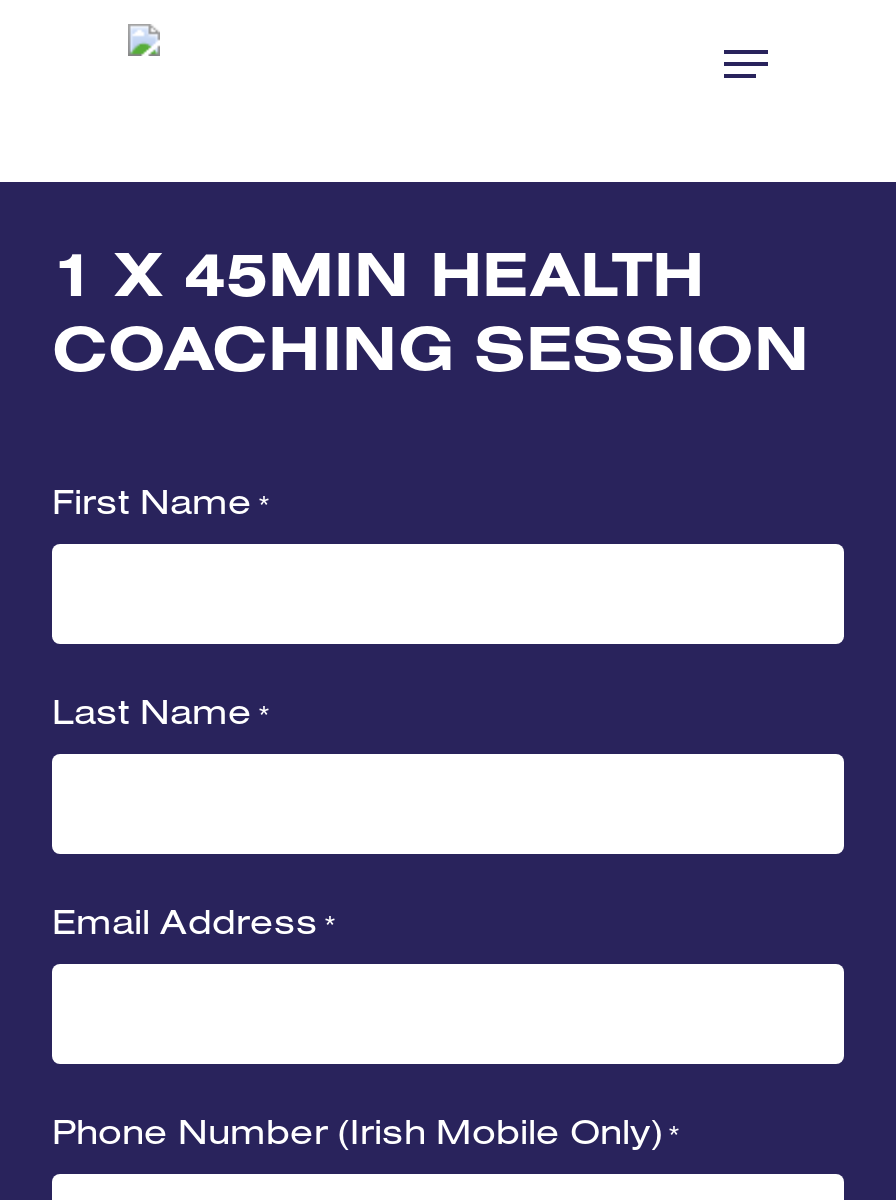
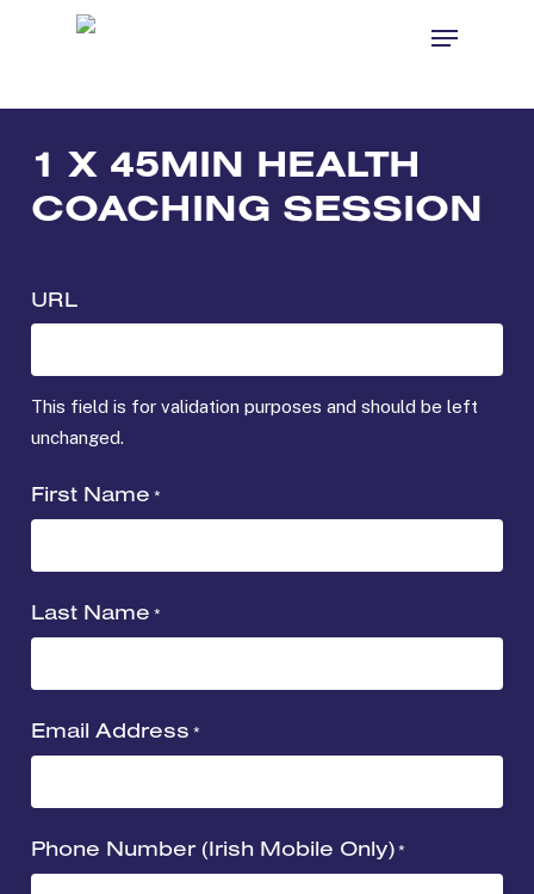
none -> [31,286,77,313] URL
none -> [31,397,478,448] This field is for validation purposes and should be left | unchanged.
moved [52,478,270,524] -> [31,480,161,508]: First Name *

